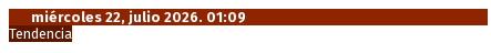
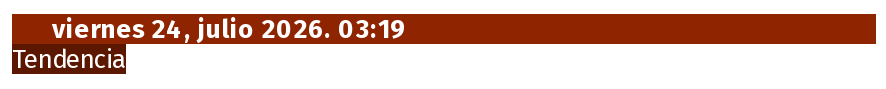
[31,9,246,25] miércoles 22, julio 2026. 01:09 -> [52,14,406,44] viernes 24, julio 2026. 03:19

